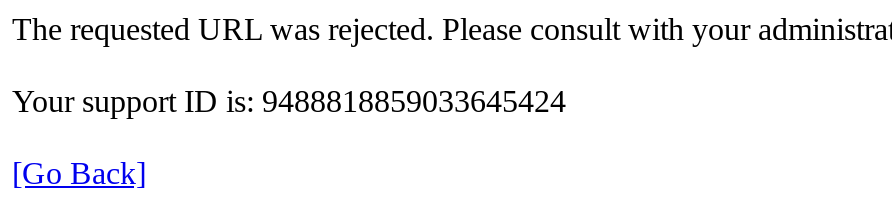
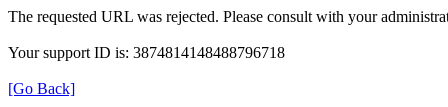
[12,84,566,118] Your support ID is: 9488818859033645424 -> [8,44,285,61] Your support ID is: 3874814148488796718

